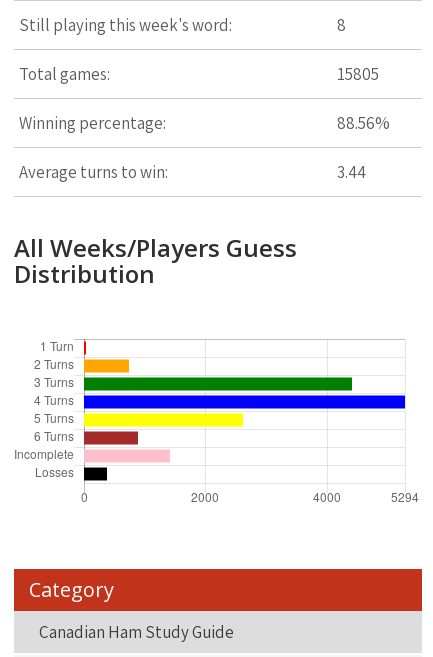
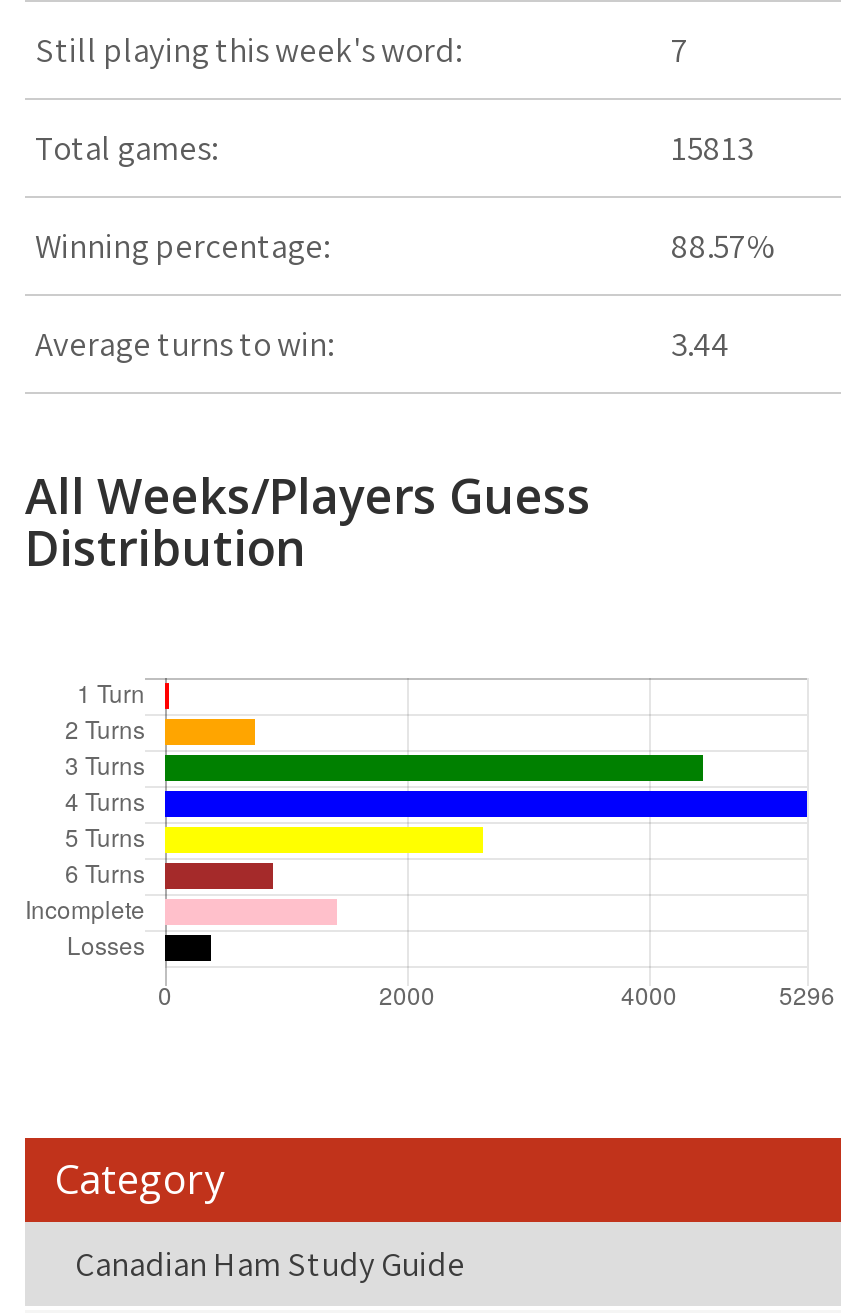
[337,14,346,36] 8 -> [671,28,689,72] 7
[337,63,379,85] 15805 -> [671,126,753,170] 15813
[337,112,390,134] 88.56% -> [671,224,777,268] 88.57%

